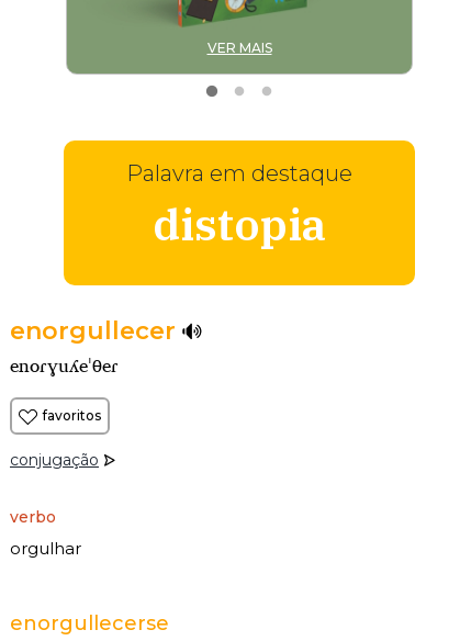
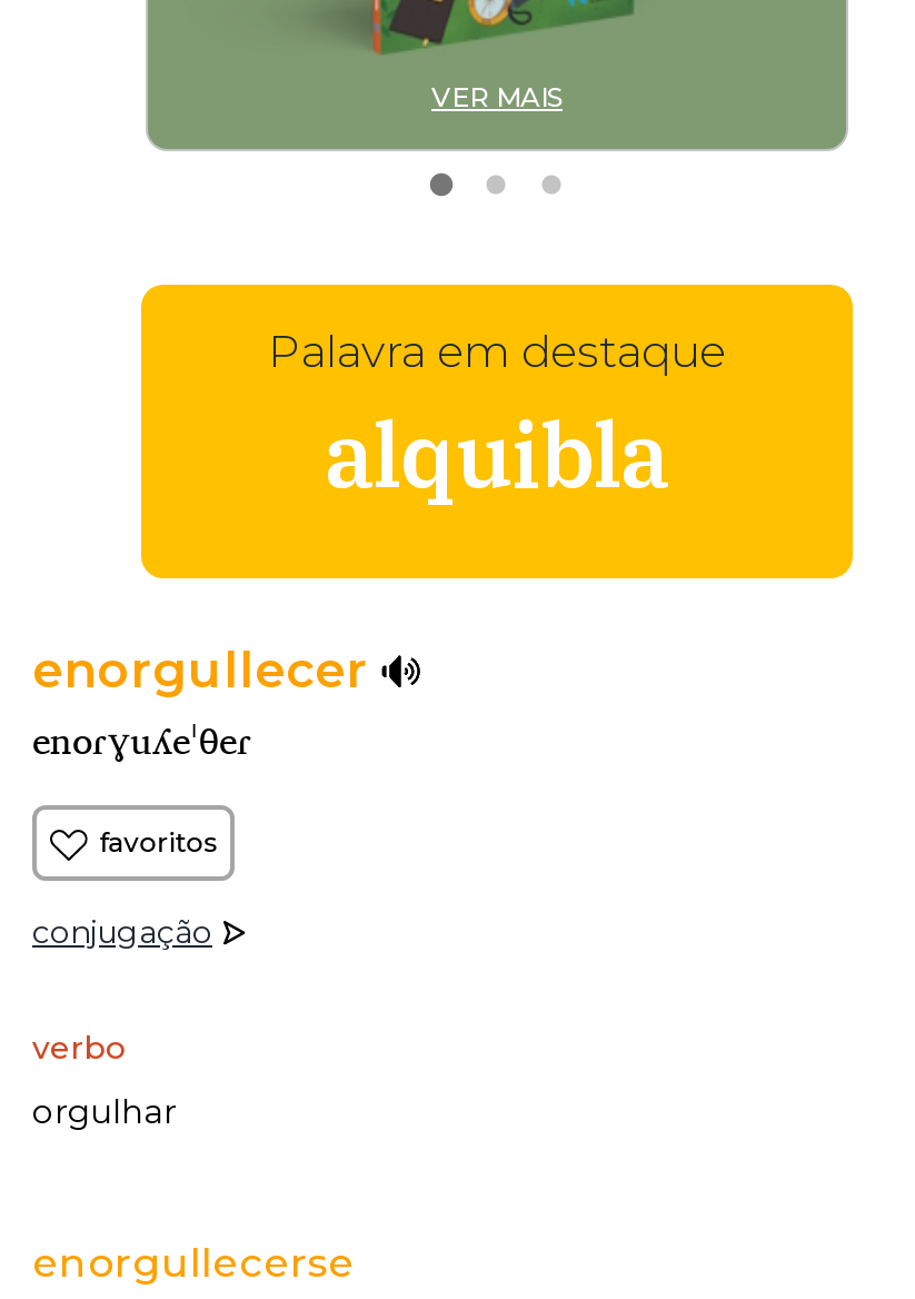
[153,195,326,252] distopia -> [325,396,669,512] alquibla

